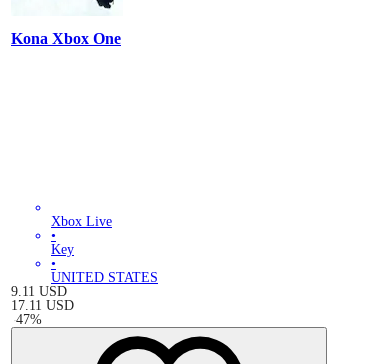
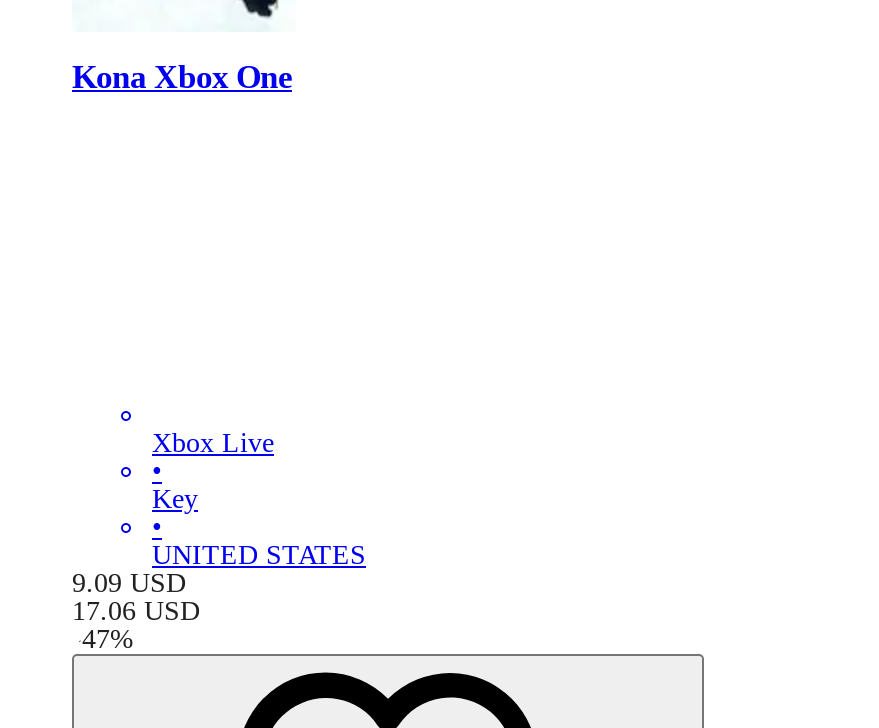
[11,284,67,299] 9.11 USD -> [72,569,186,599] 9.09 USD
[11,298,74,313] 17.11 USD -> [72,597,200,627] 17.06 USD

